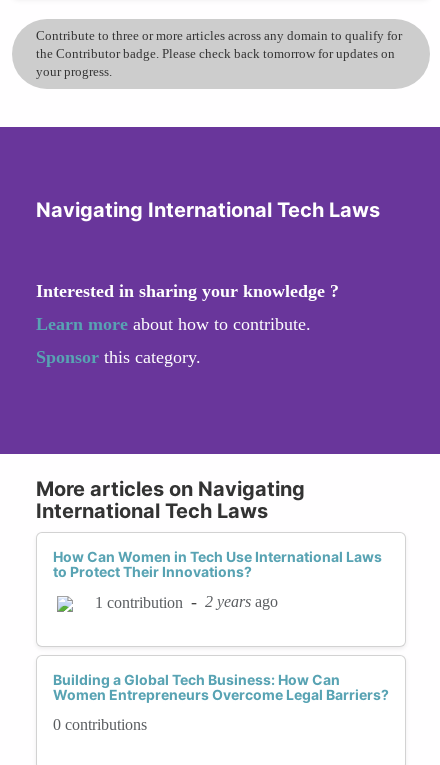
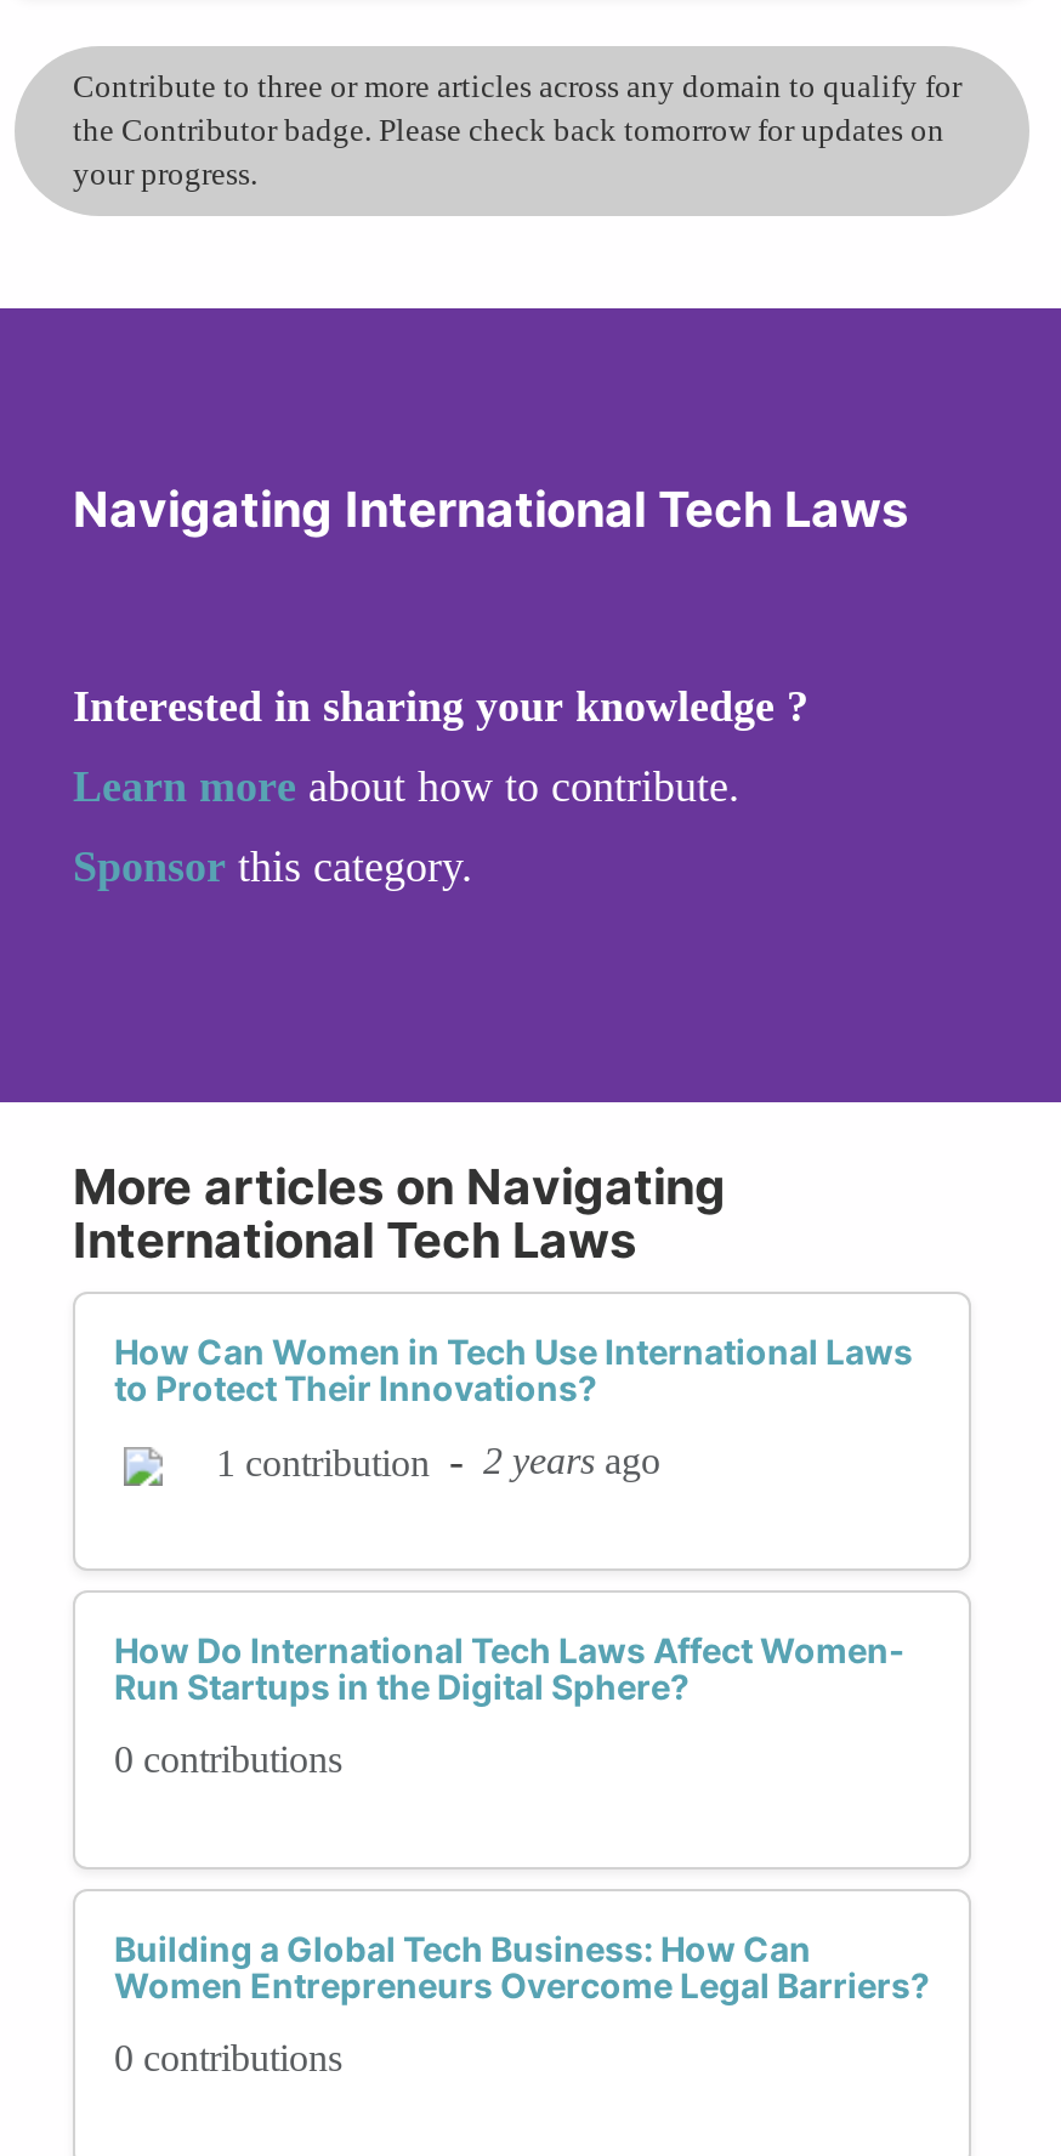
none -> [114,1629,906,1780] How Do International Tech Laws Affect Women- | Run Startups in the Digital Sphere? | 0 contributions

